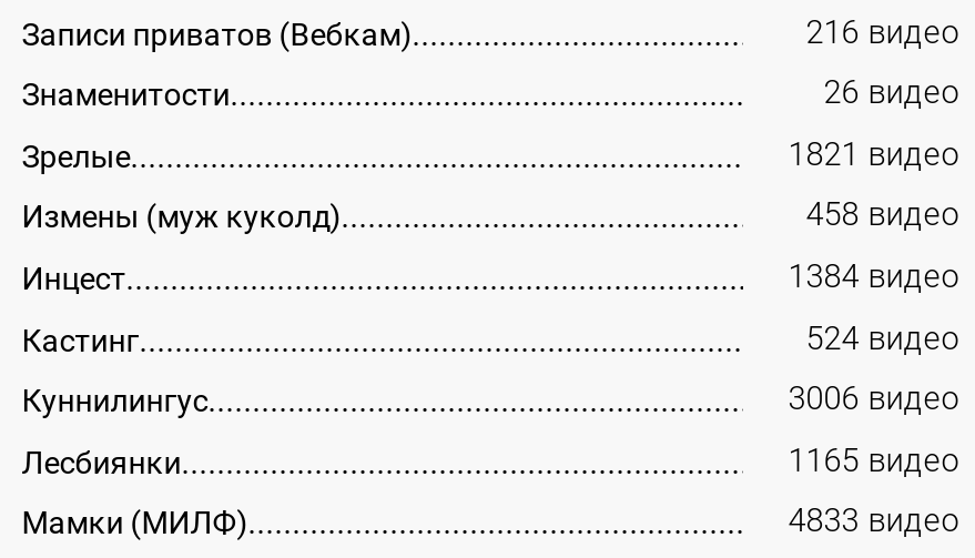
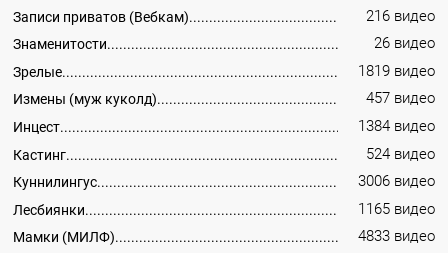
[788,136,959,174] 1821 видео -> [358,63,435,80] 1819 видео
[806,197,959,235] 458 видео -> [366,90,435,107] 457 видео

